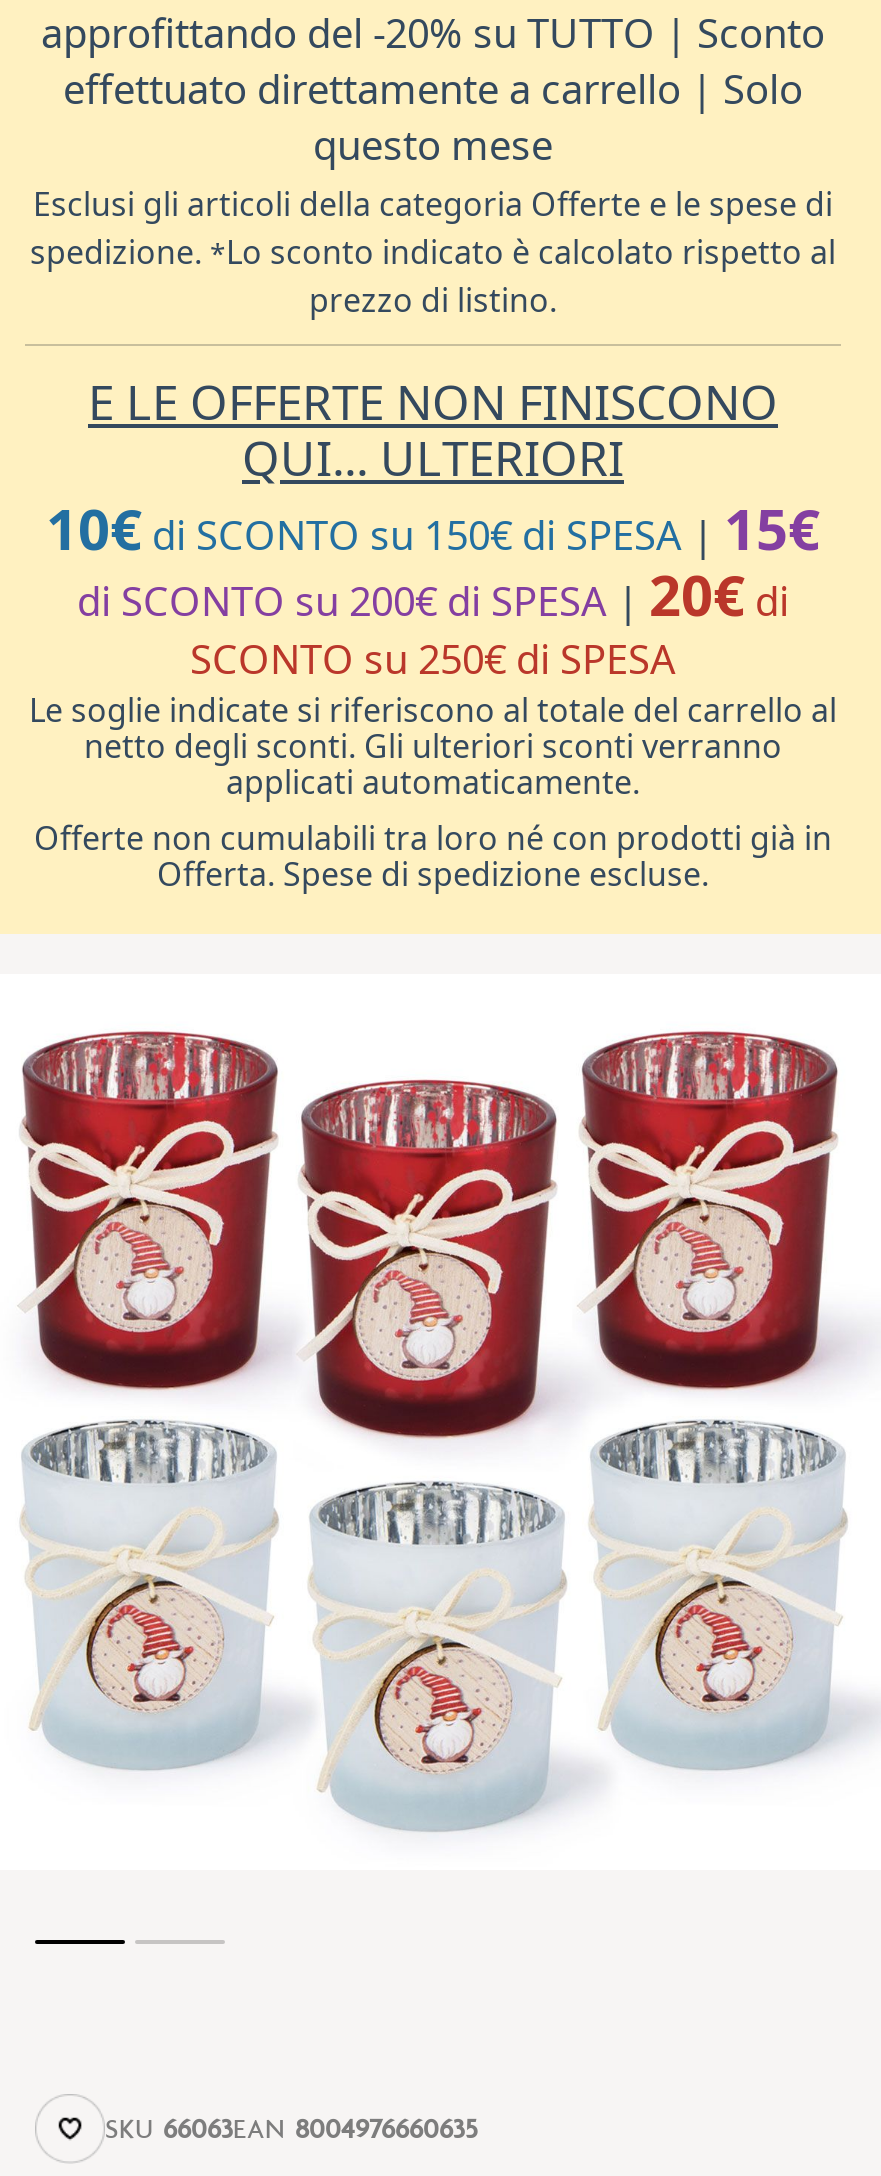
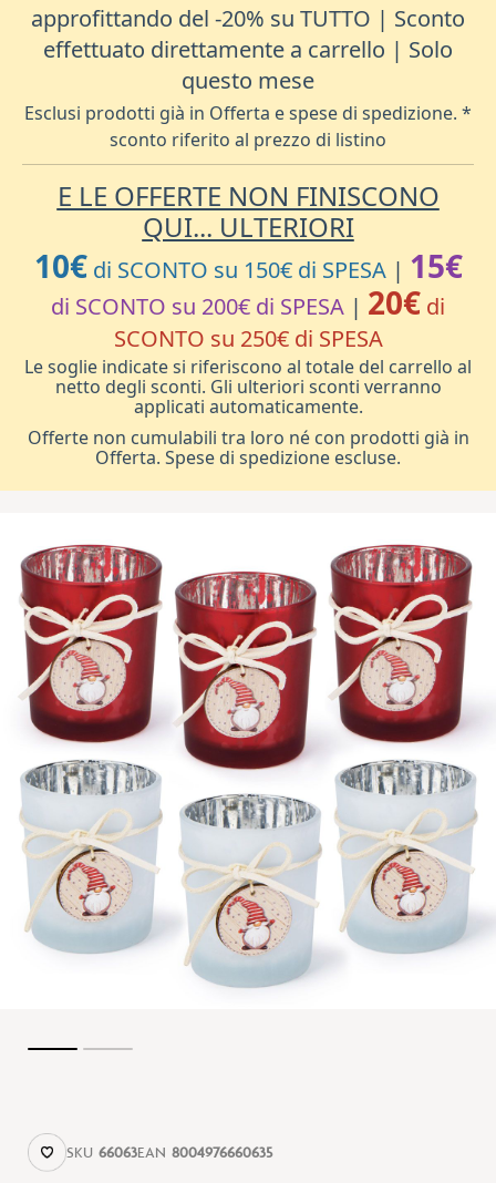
[30,182,836,322] Esclusi gli articoli della categoria Offerte e le spese di | spedizione. *Lo sconto indicato è calcolato rispetto al | prezzo di listino. -> [24,101,472,152] Esclusi prodotti già in Offerta e spese di spedizione. * | sconto riferito al prezzo di listino

